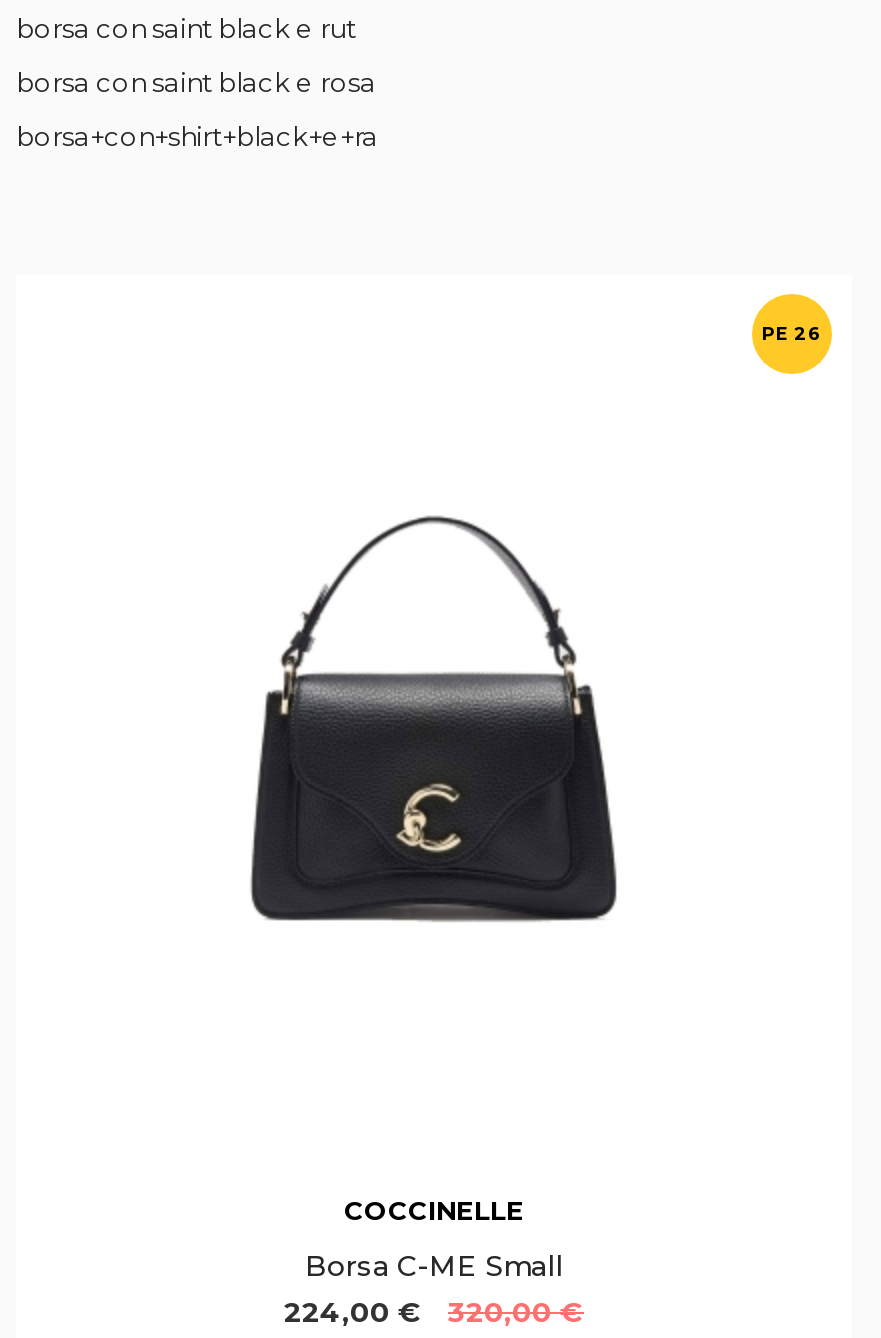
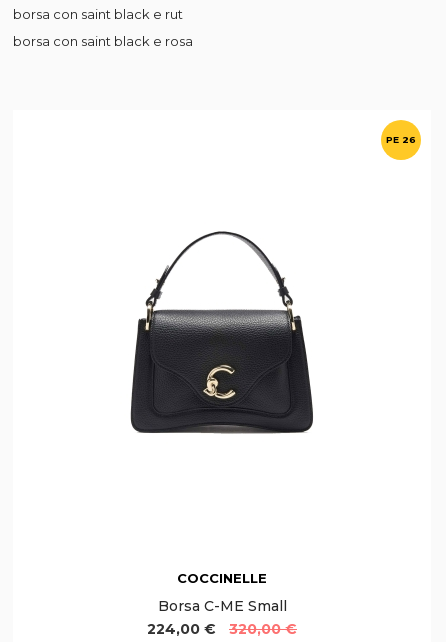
[16,120,378,152] borsa+con+shirt+black+e+ra -> none

